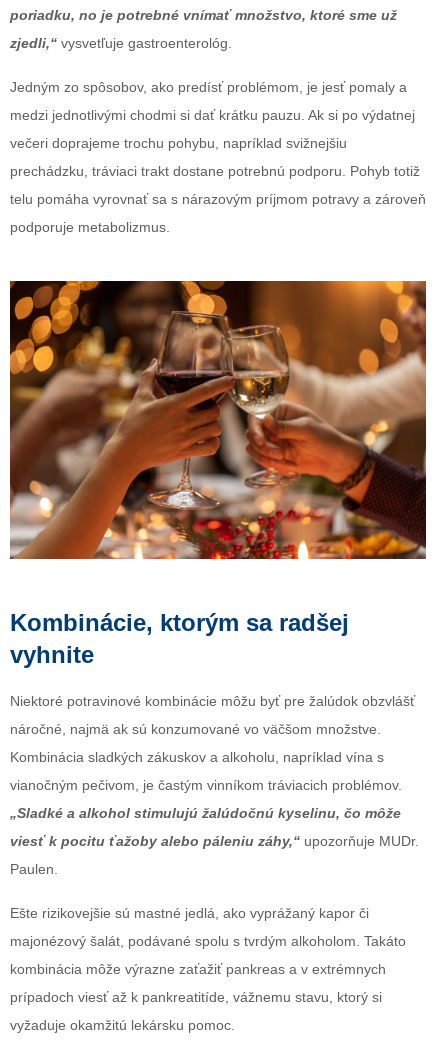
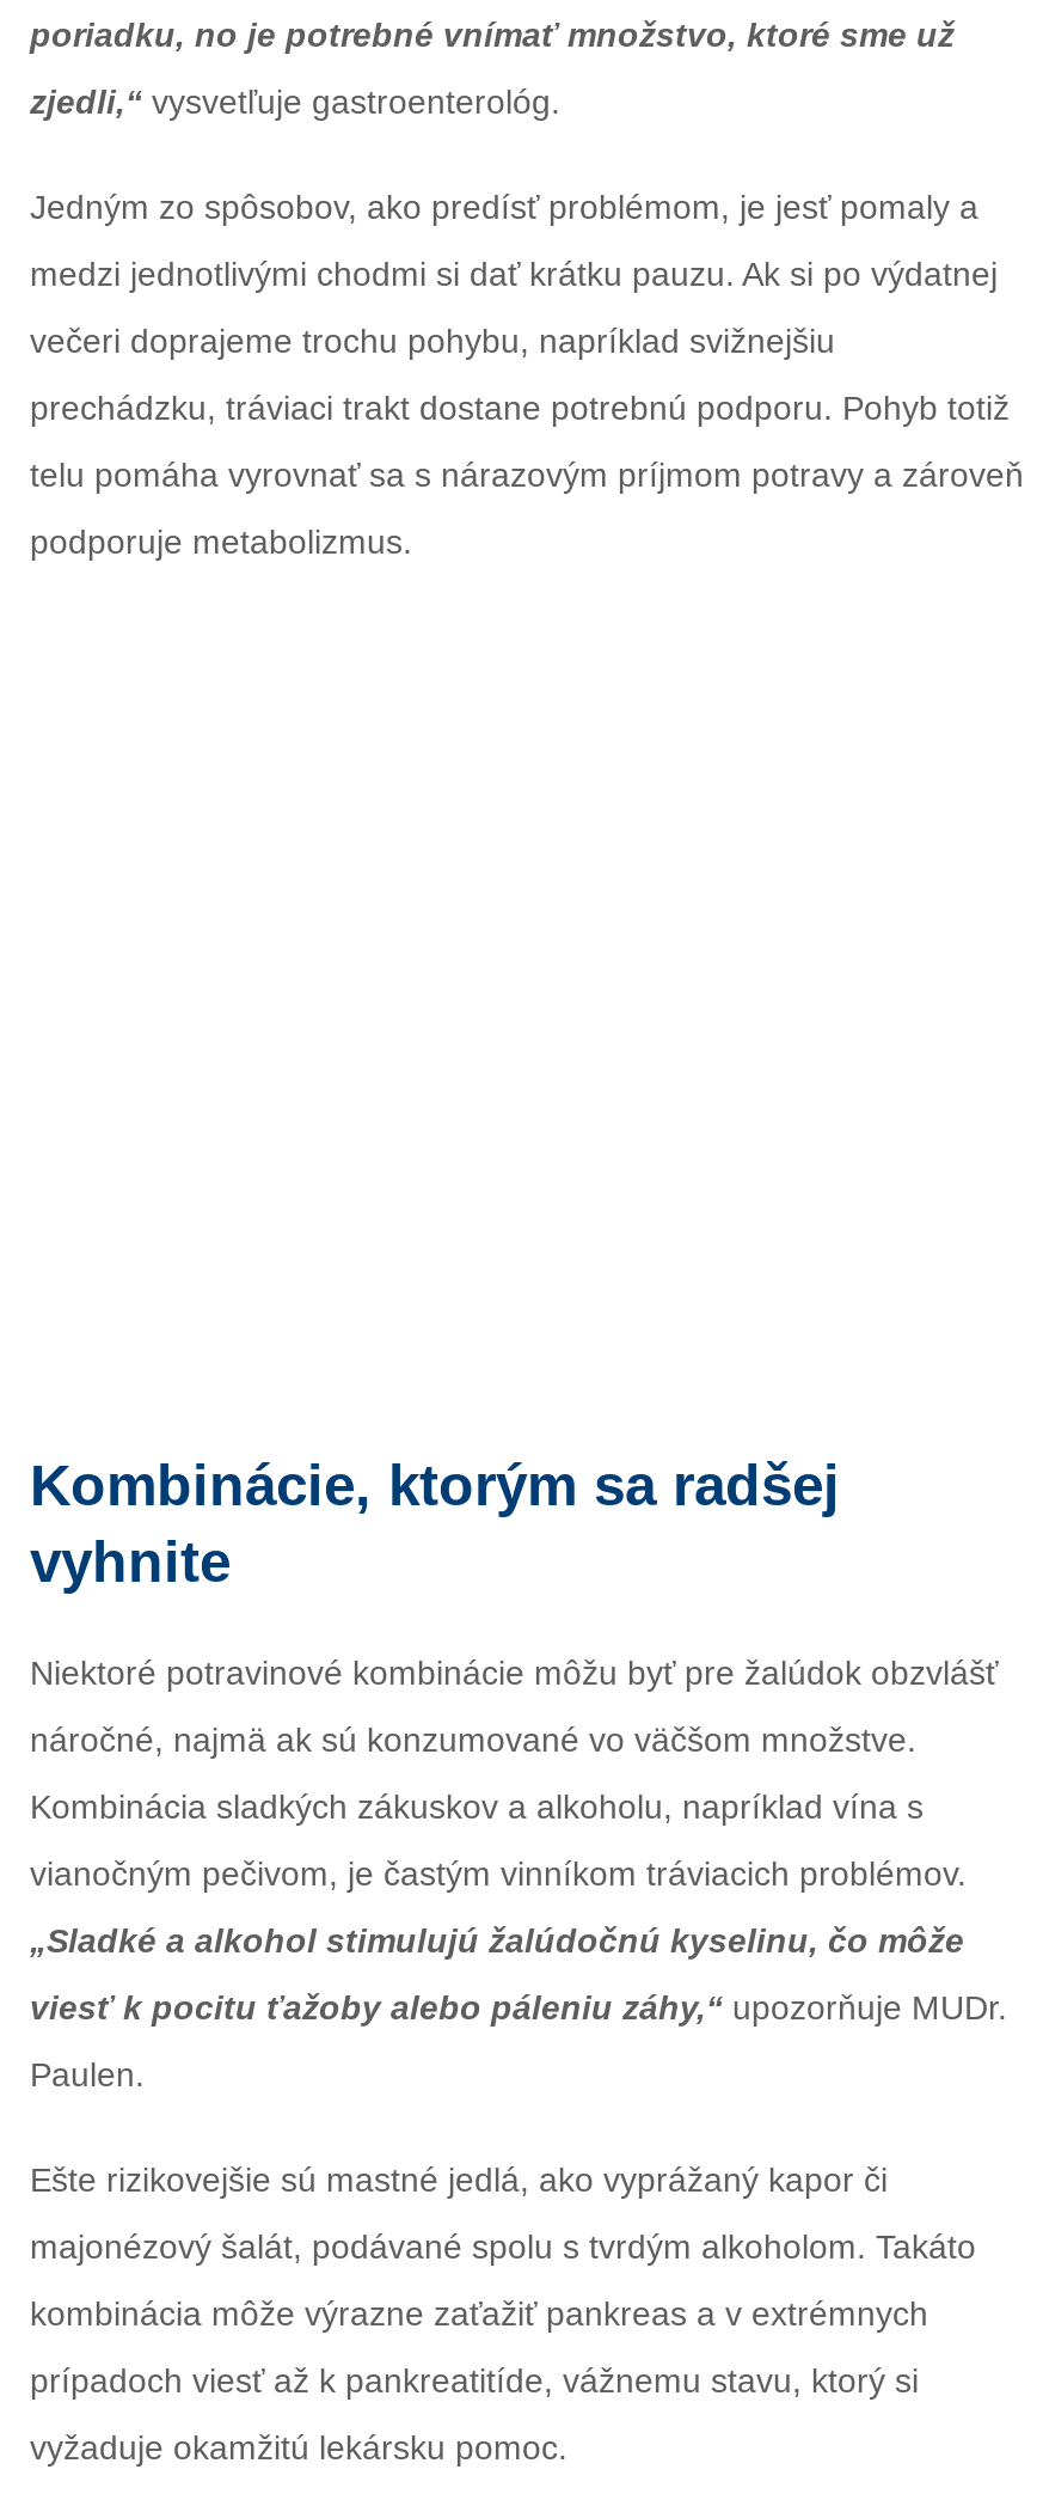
[9,280,427,560] [image] -> none

